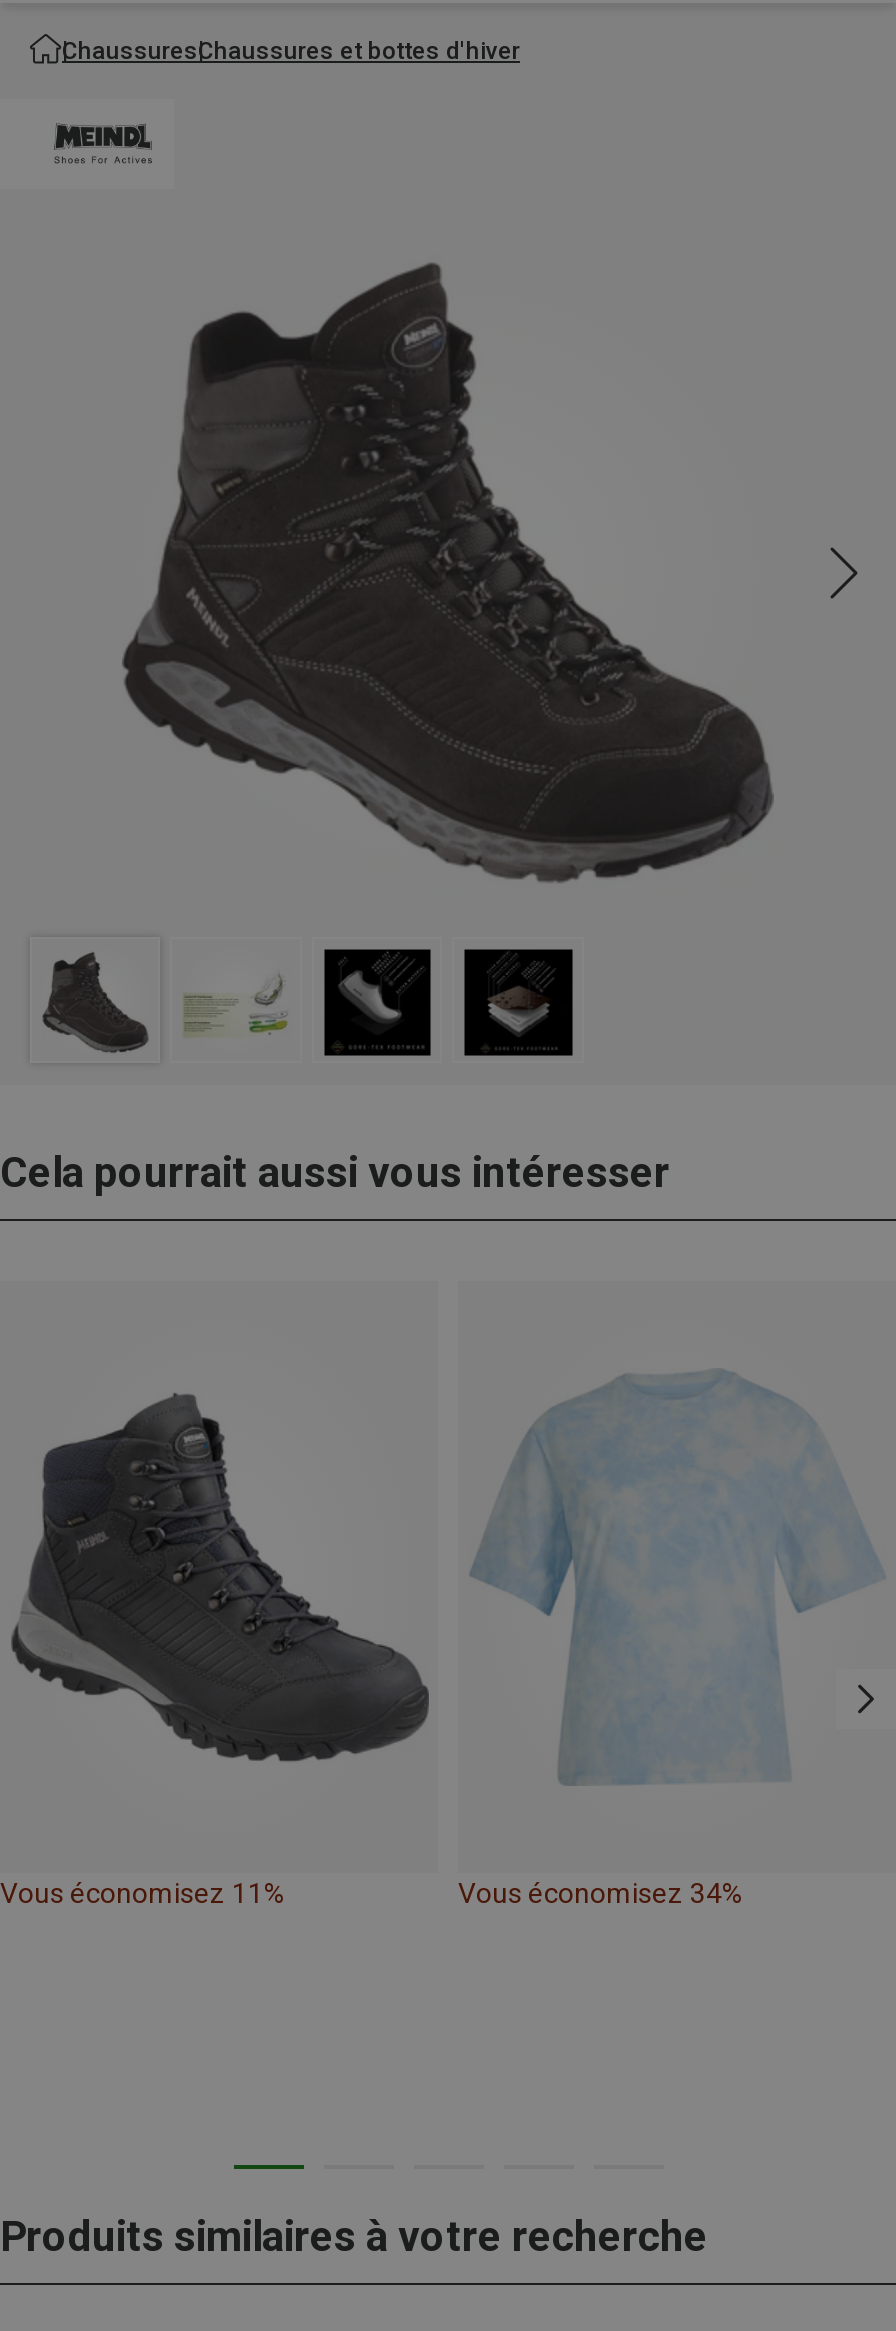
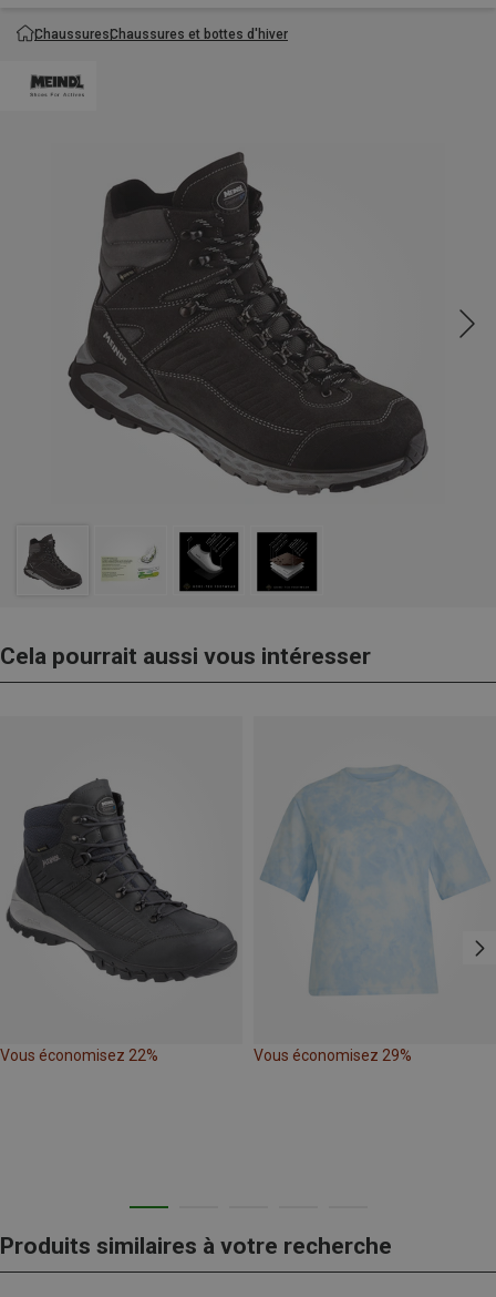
[0,1877,286,1909] Vous économisez 11% -> [0,1046,158,1064] Vous économisez 22%
[458,1877,744,1909] Vous économisez 34% -> [254,1046,412,1064] Vous économisez 29%

